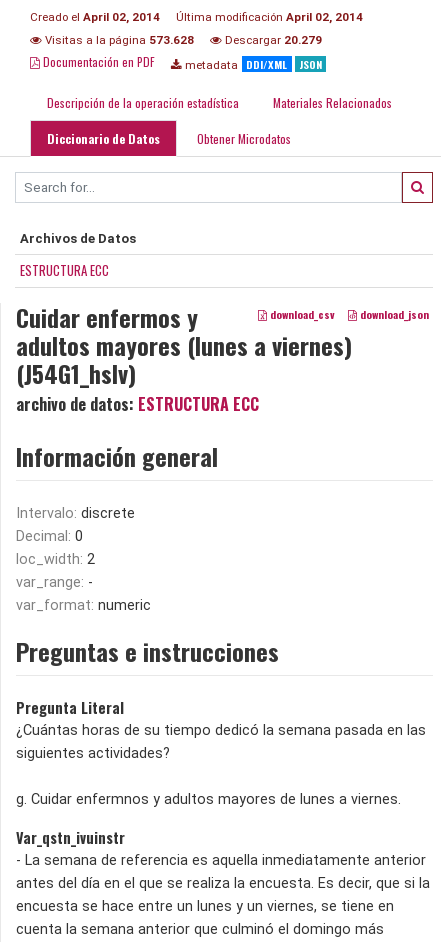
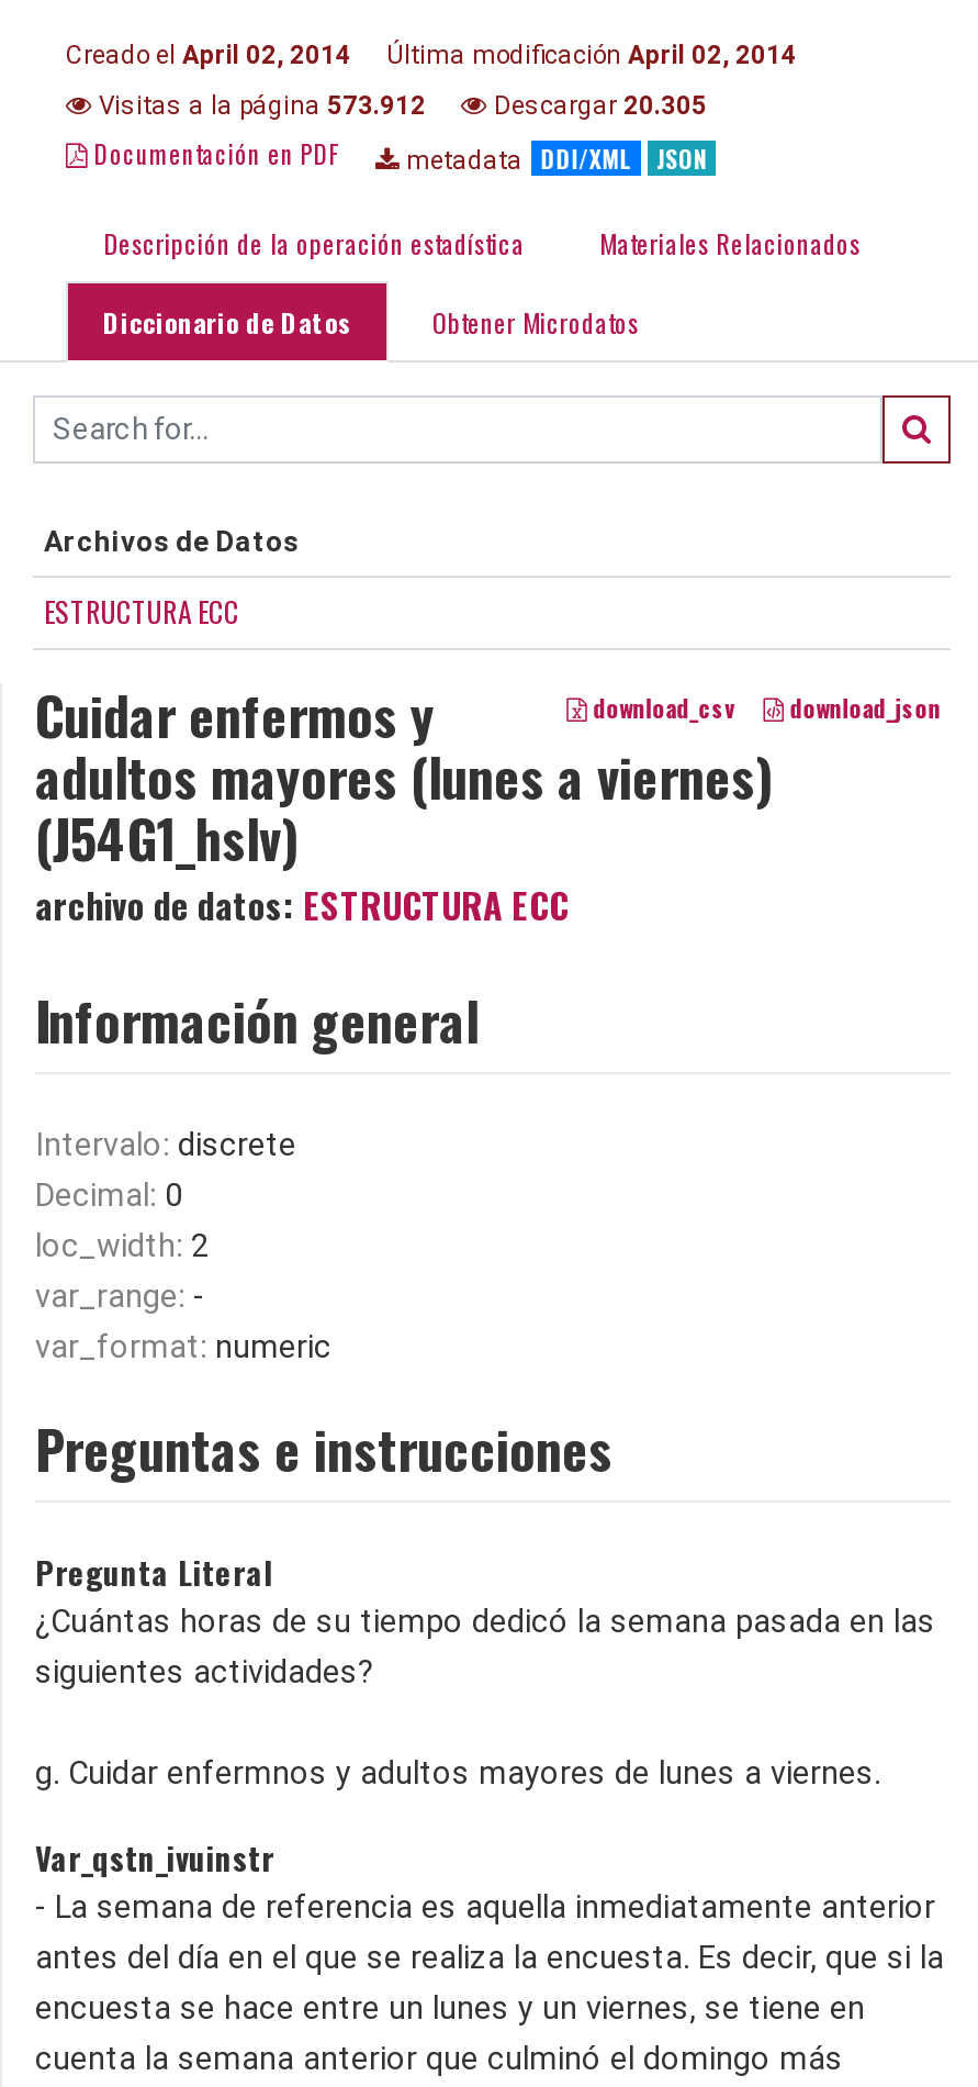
[42,33,194,47] Visitas a la página 573.628 -> [92,90,426,120] Visitas a la página 573.912
[222,33,322,47] Descargar 20.279 -> [487,90,707,120] Descargar 20.305

